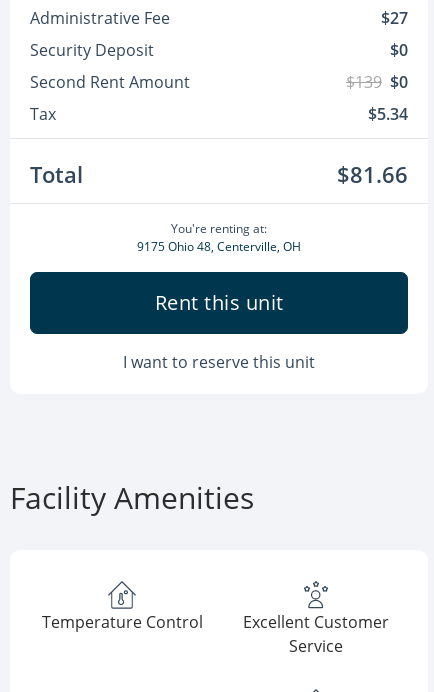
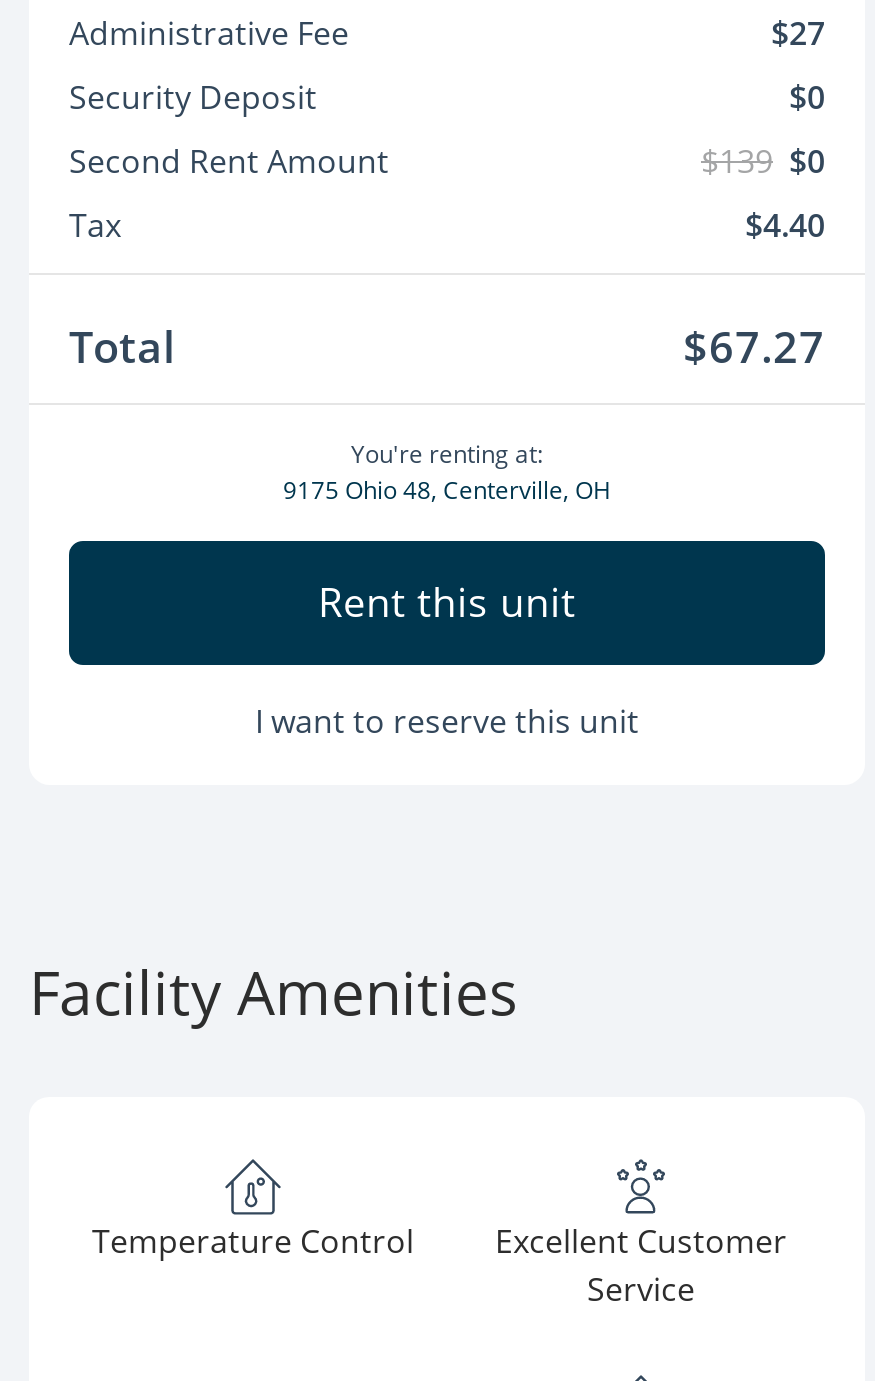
[368,103,408,125] $5.34 -> [745,203,825,247] $4.40
[337,160,408,189] $81.66 -> [683,317,825,375] $67.27

